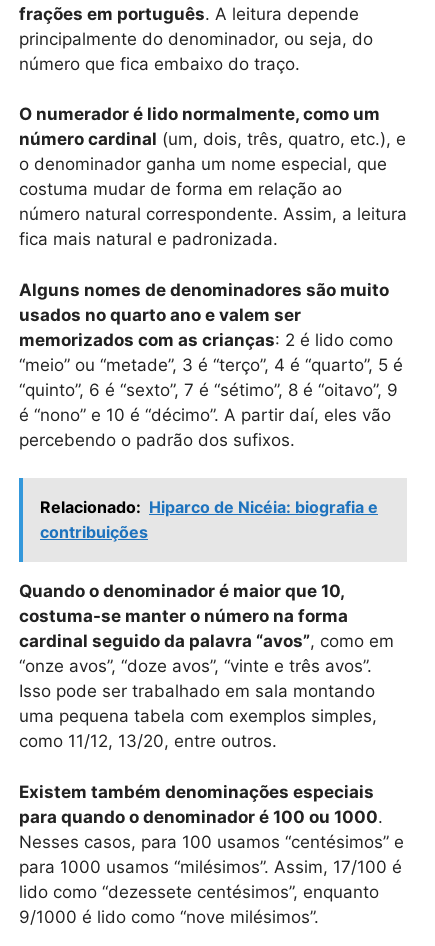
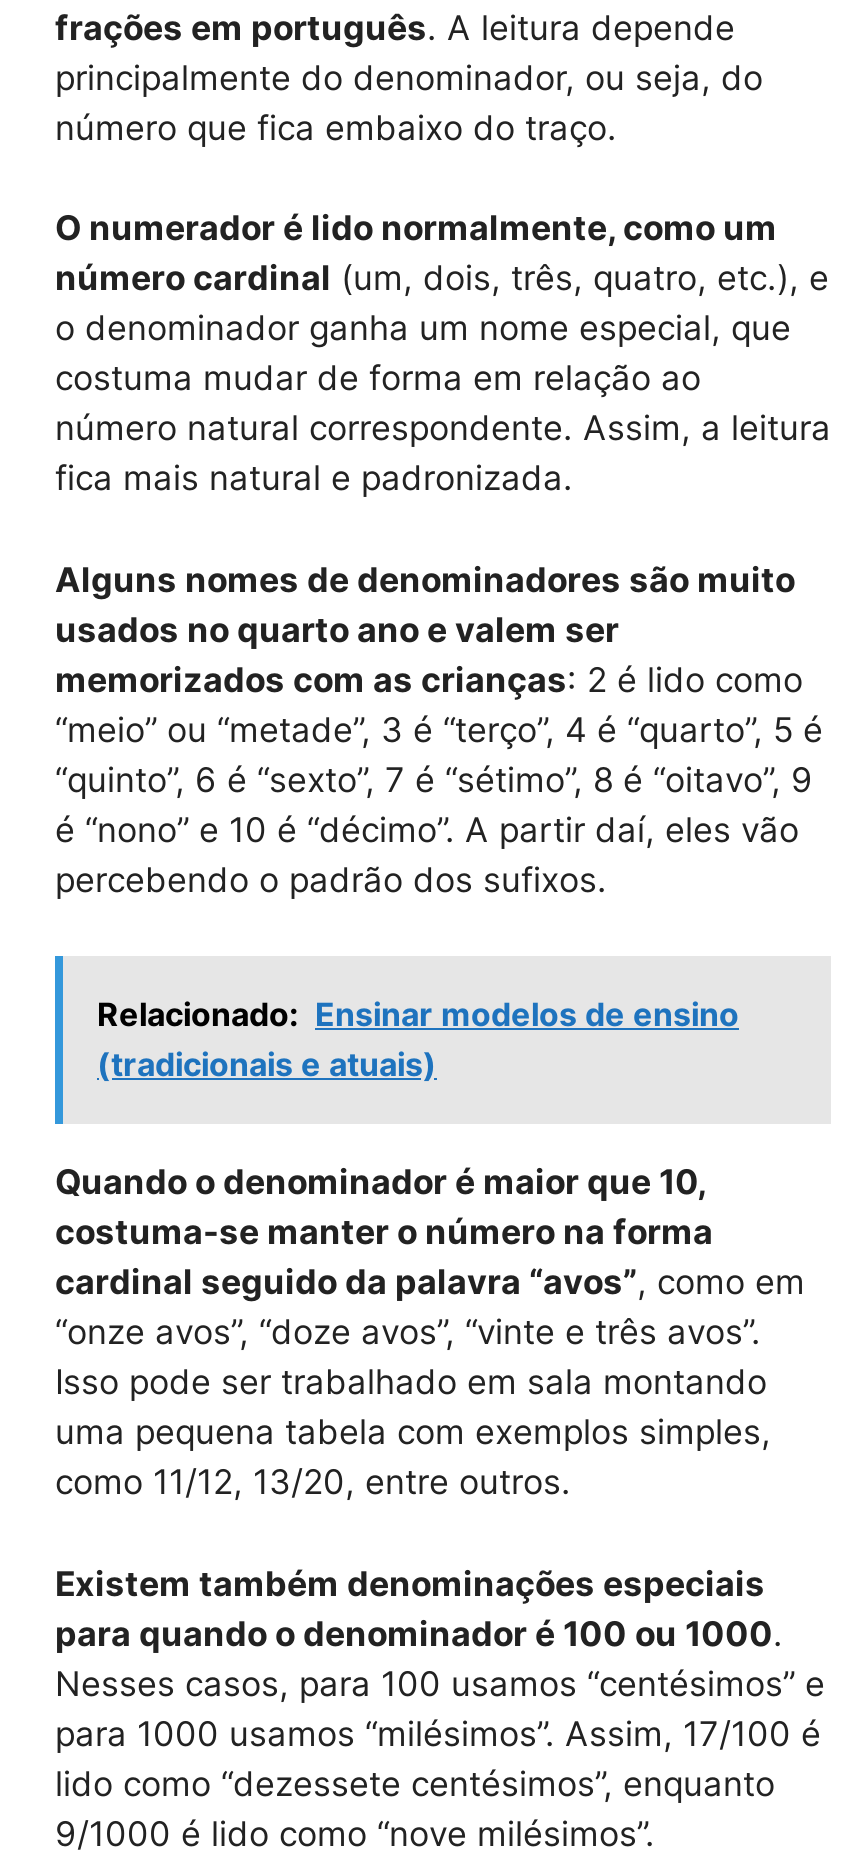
[40,497,378,542] Relacionado: Hiparco de Nicéia: biografia e | contribuições -> [97,994,739,1084] Relacionado: Ensinar modelos de ensino | (tradicionais e atuais)

